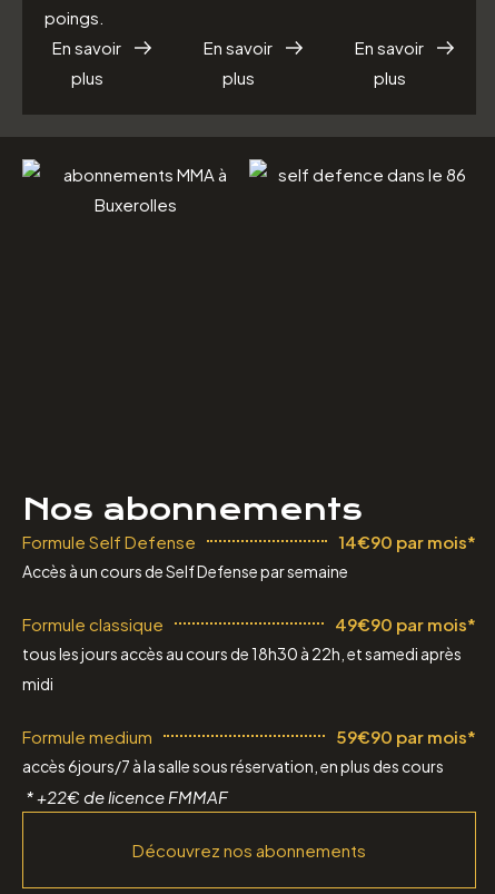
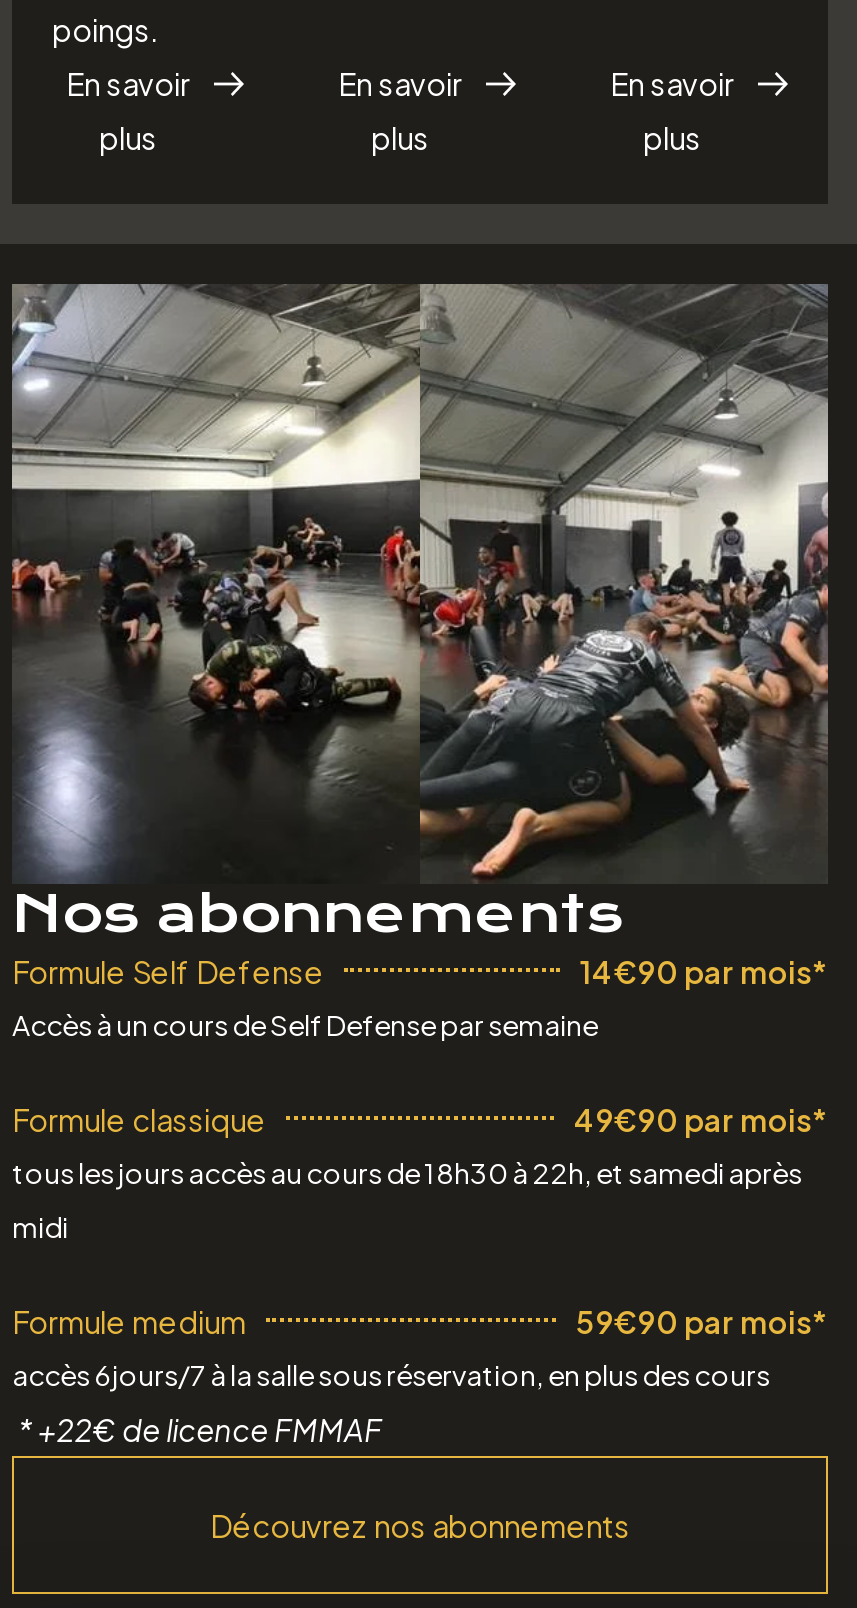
none -> [10,282,830,876] [image]

